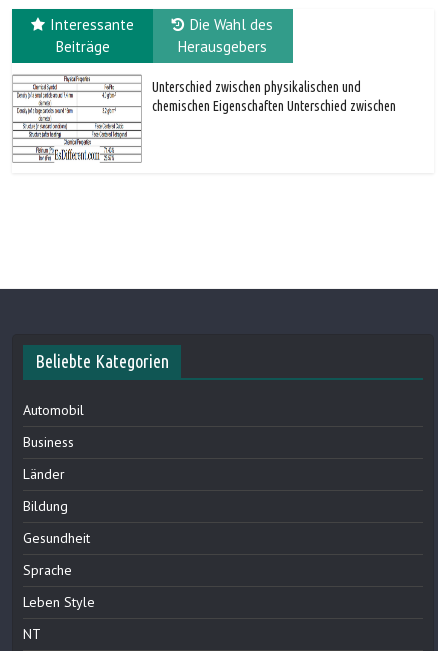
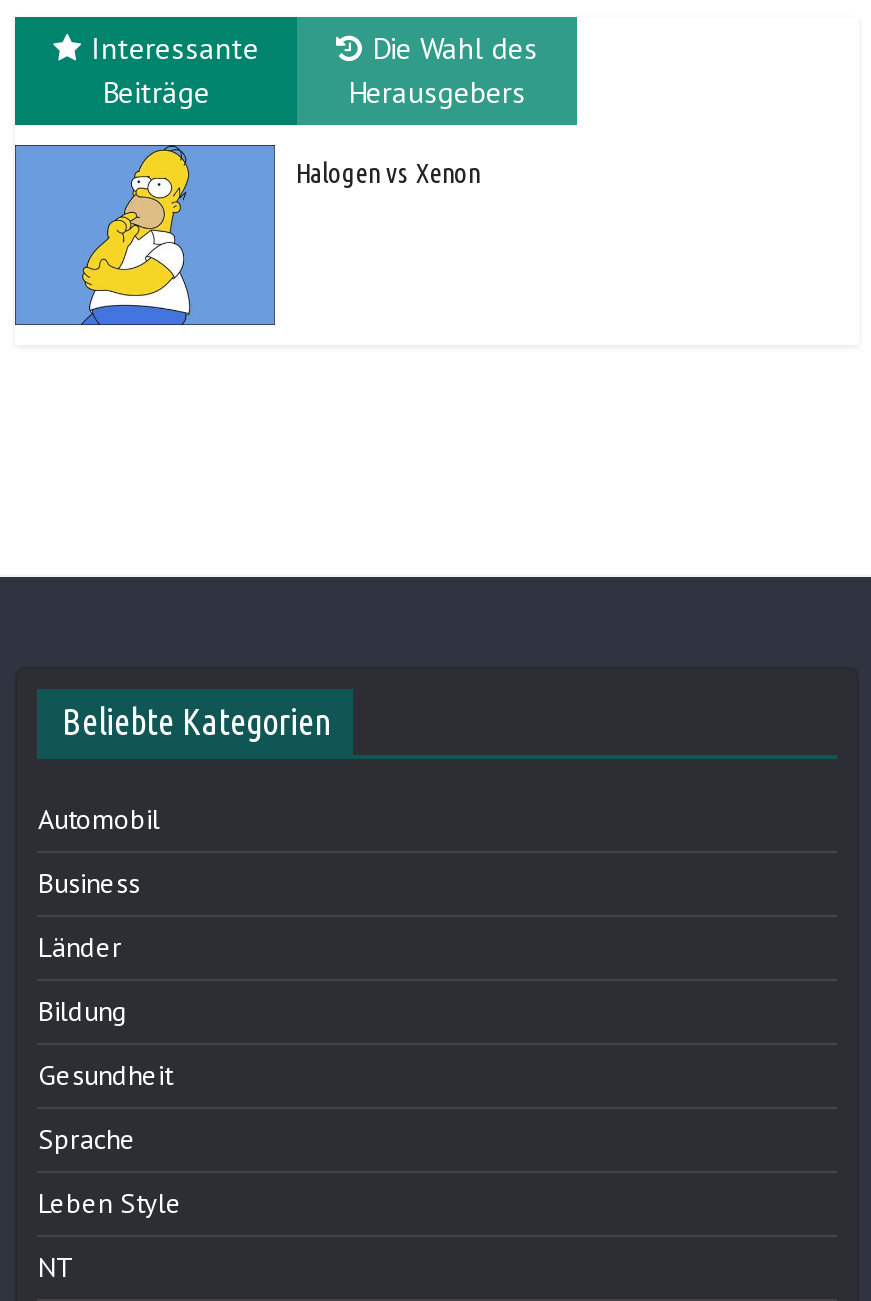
[13,73,396,163] [image] | Unterschied zwischen physikalischen und | chemischen Eigenschaften Unterschied zwischen -> [15,143,480,327] [image] | Halogen vs Xenon

